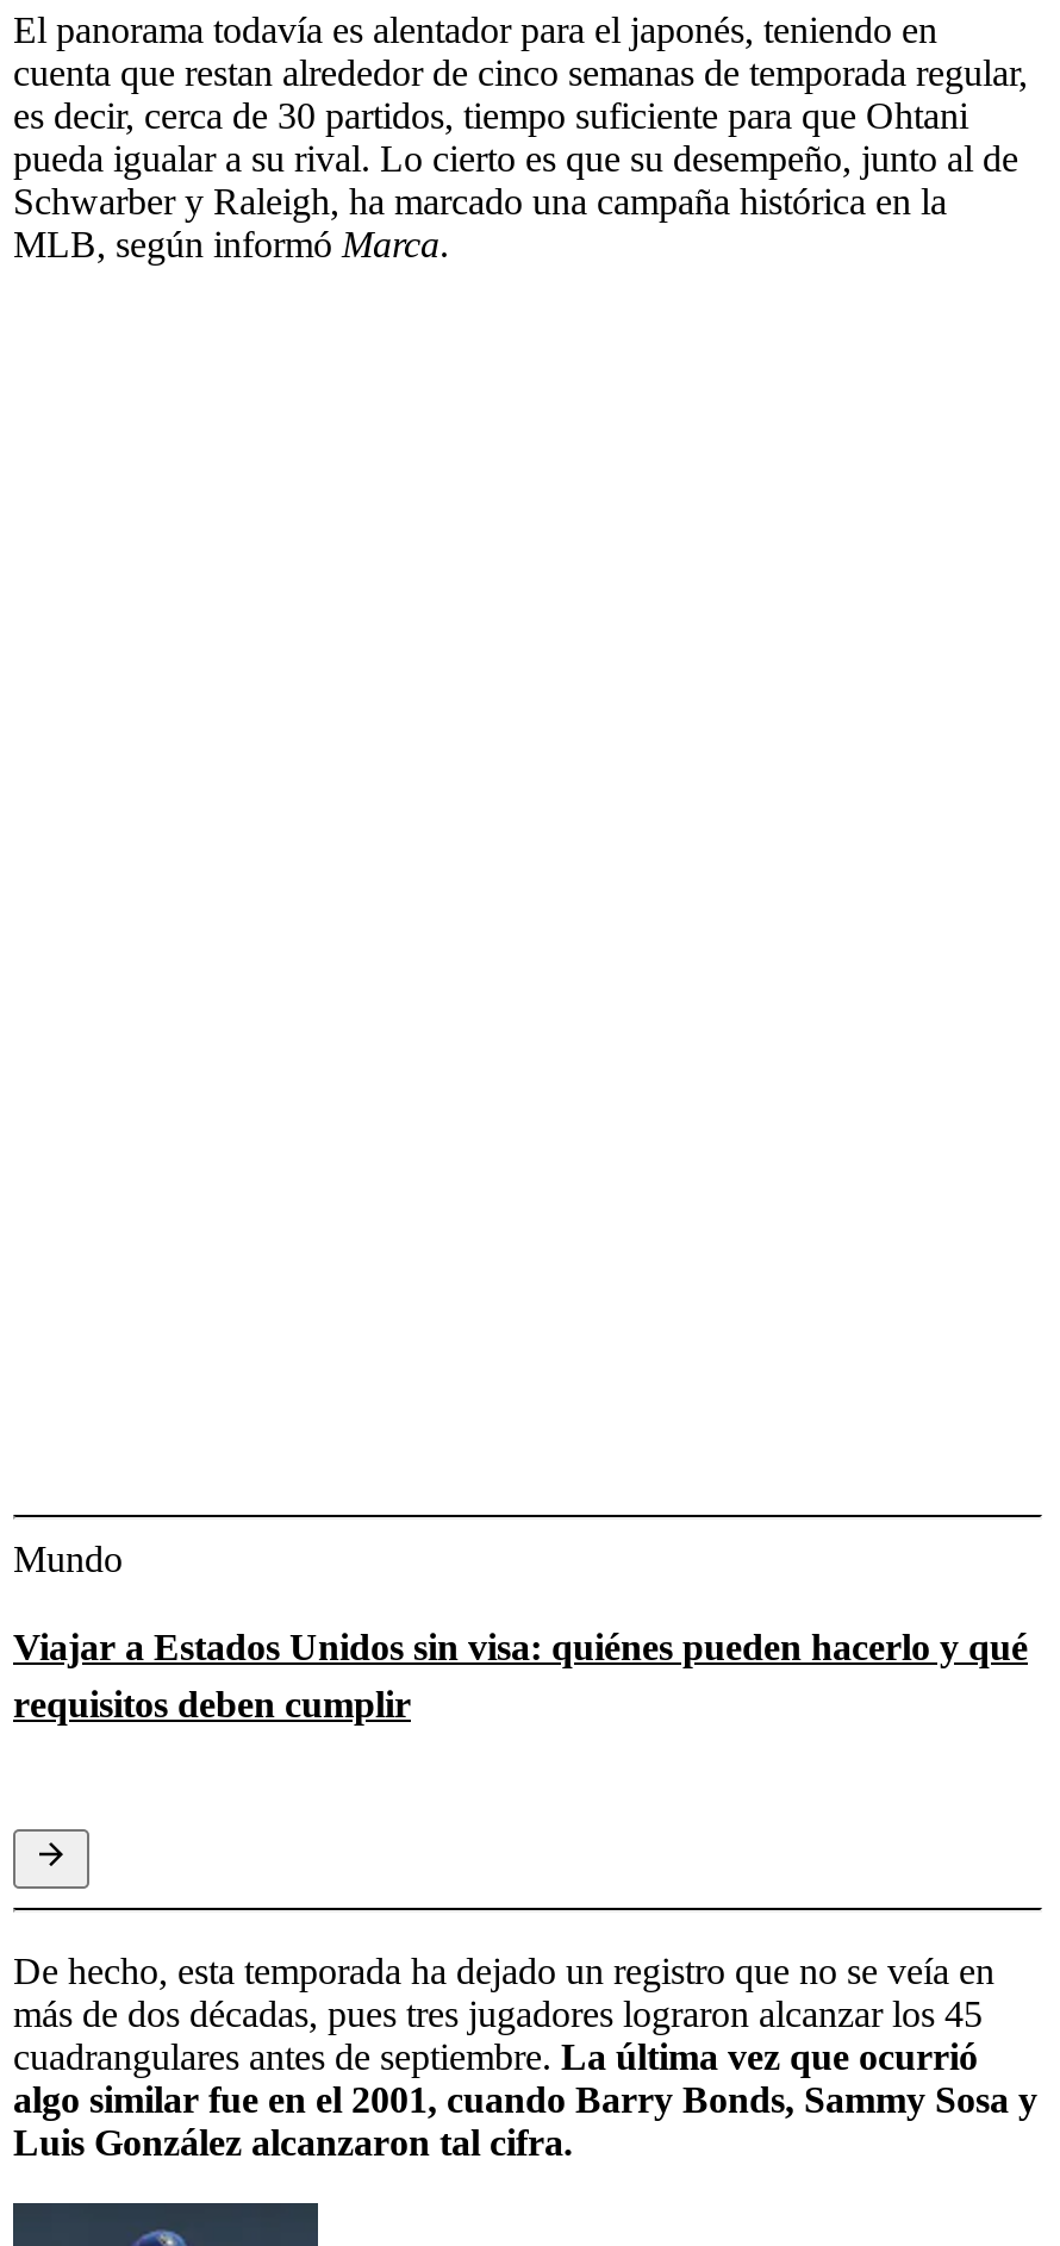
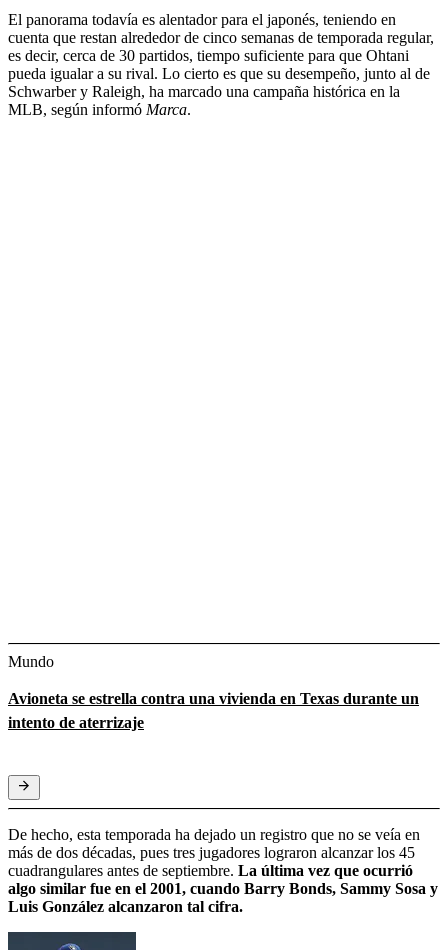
[13,1628,1028,1725] Viajar a Estados Unidos sin visa: quiénes pueden hacerlo y qué | requisitos deben cumplir -> [8,690,419,731] Avioneta se estrella contra una vivienda en Texas durante un | intento de aterrizaje

